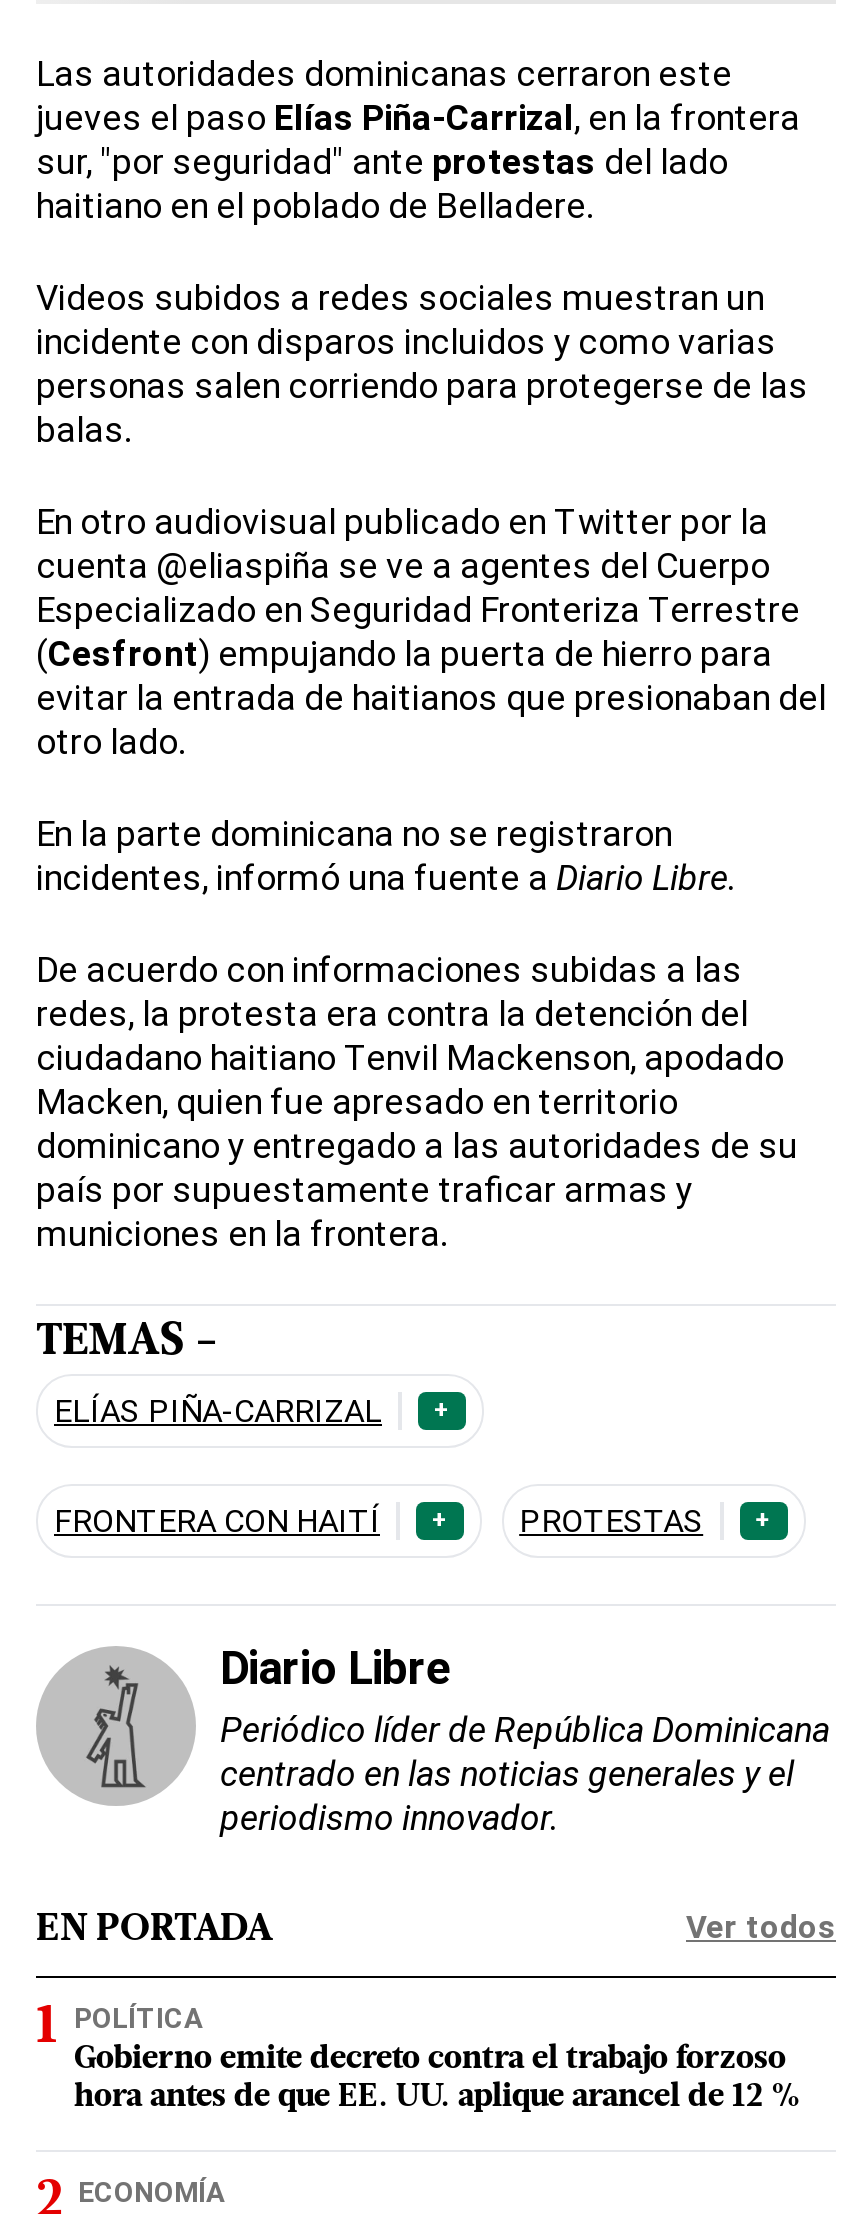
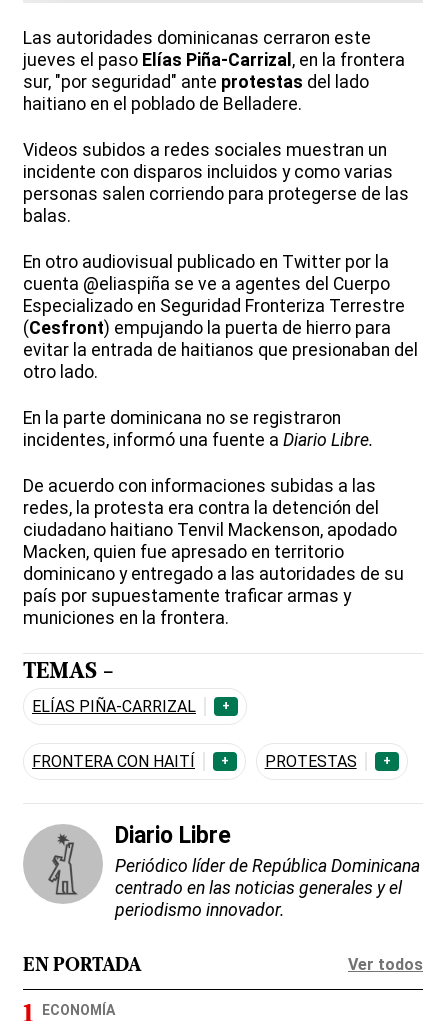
[74,2001,802,2113] POLÍTICA | Gobierno emite decreto contra el trabajo forzoso | hora antes de que EE. UU. aplique arancel de 12 % -> none

